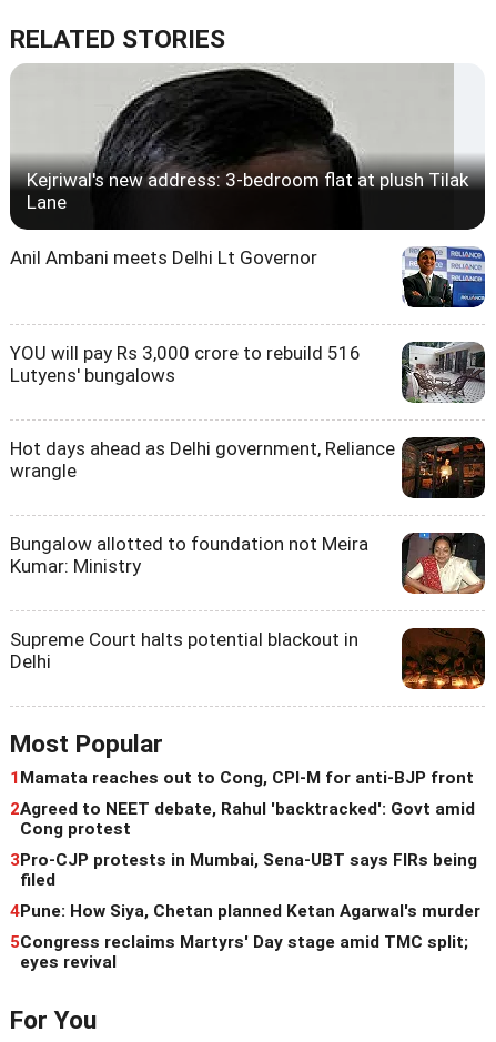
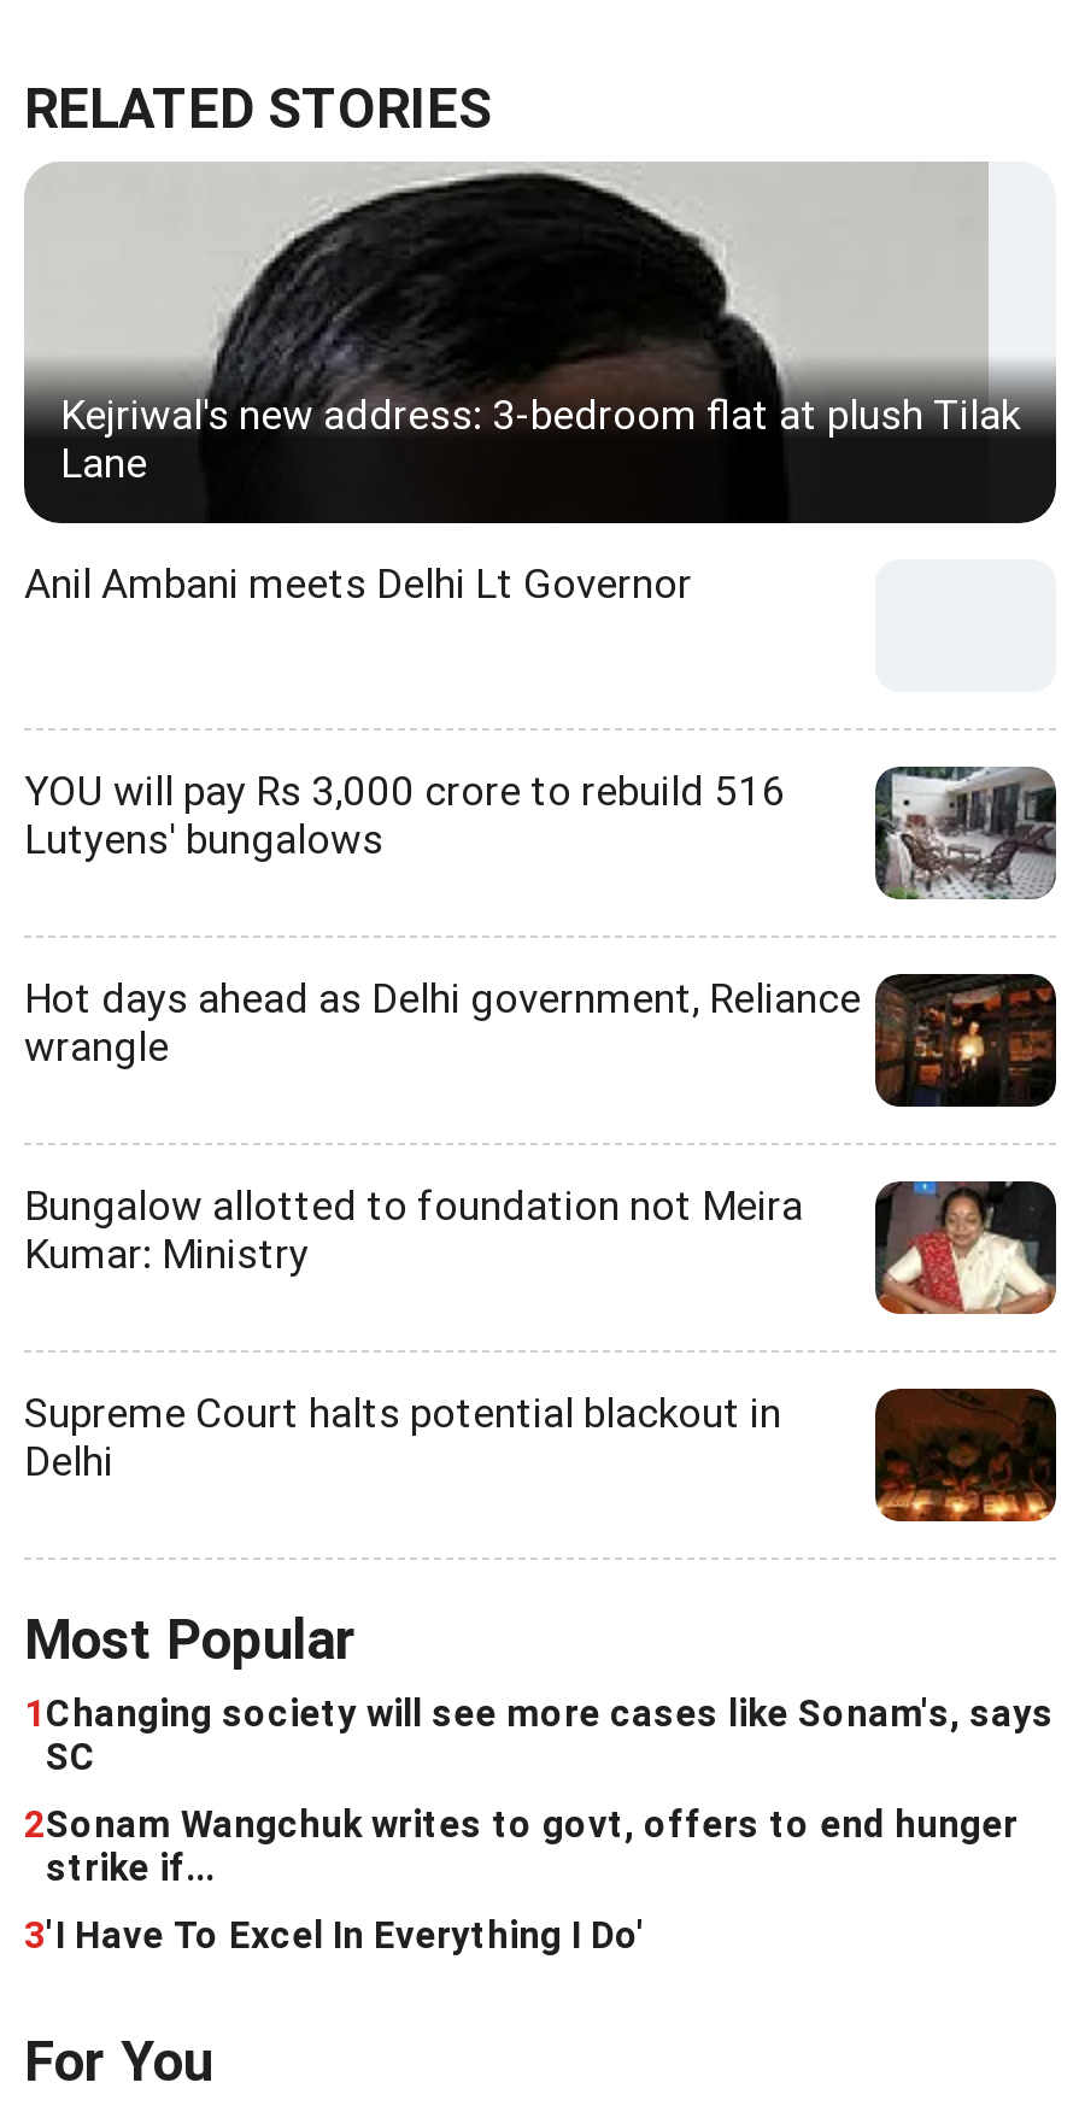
[402,246,486,308] [image] -> none
[10,768,480,972] 1 Mamata reaches out to Cong, CPI-M for anti-BJP front | 2Agreed to NEET debate, Rahul 'backtracked': Govt amid | Cong protest | 3Pro-CJP protests in Mumbai, Sena-UBT says FIRs being | filed | 4Pune: How Siya, Chetan planned Ketan Agarwal's murder | 5Congress reclaims Martyrs' Day stage amid TMC split; | eyes revival -> [24,1693,1054,1958] 1 Changing society will see more cases like Sonam's, says | SC | 2Sonam Wangchuk writes to govt, offers to end hunger | strike if... | 3'I Have To Excel In Everything I Do'

